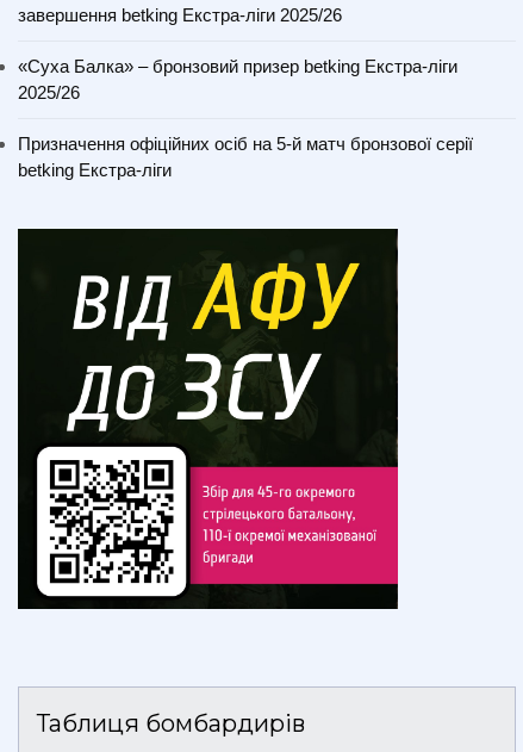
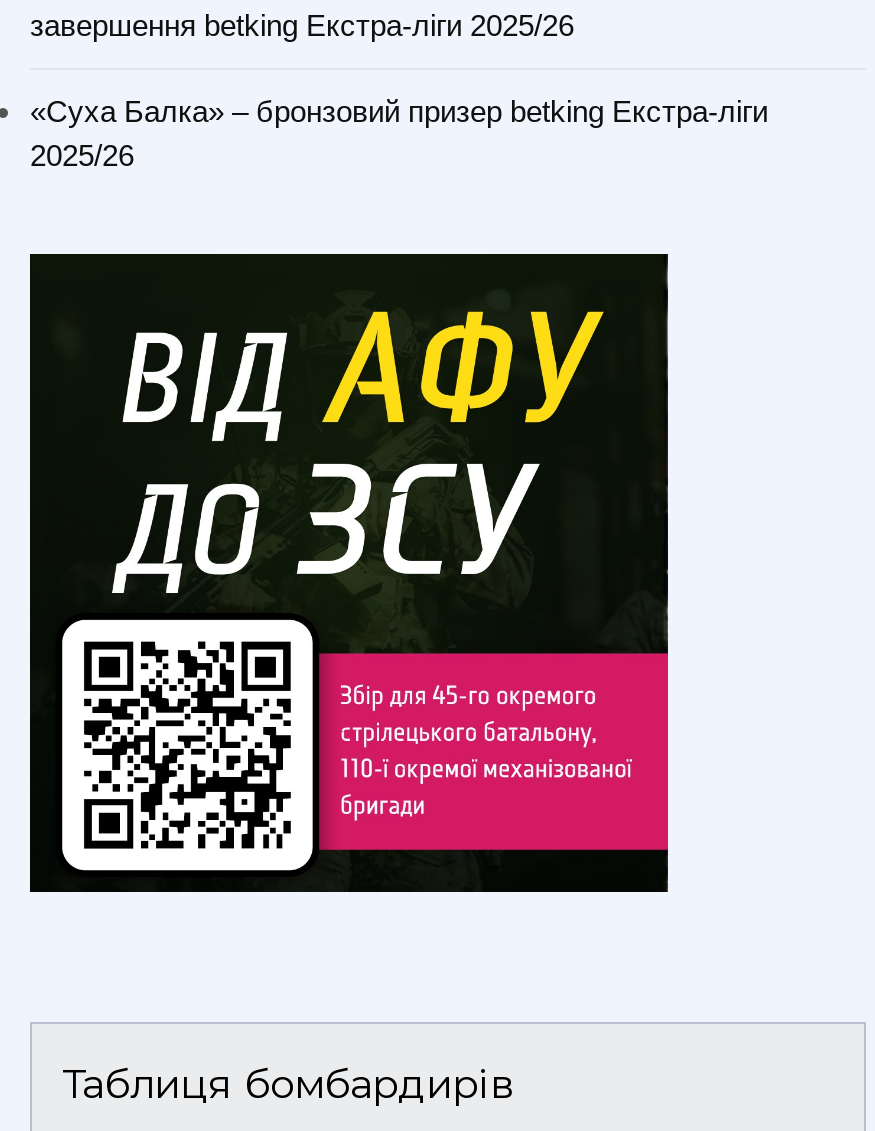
[18,133,473,180] Призначення офіційних осіб на 5-й матч бронзової серії | betking Екстра-ліги -> none

